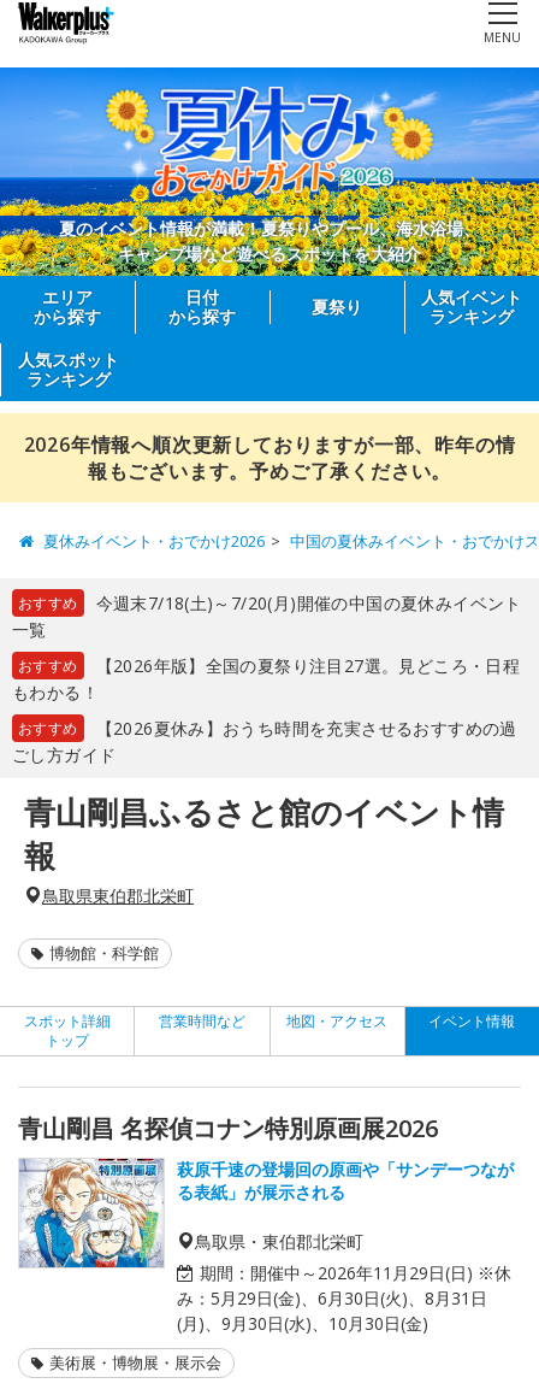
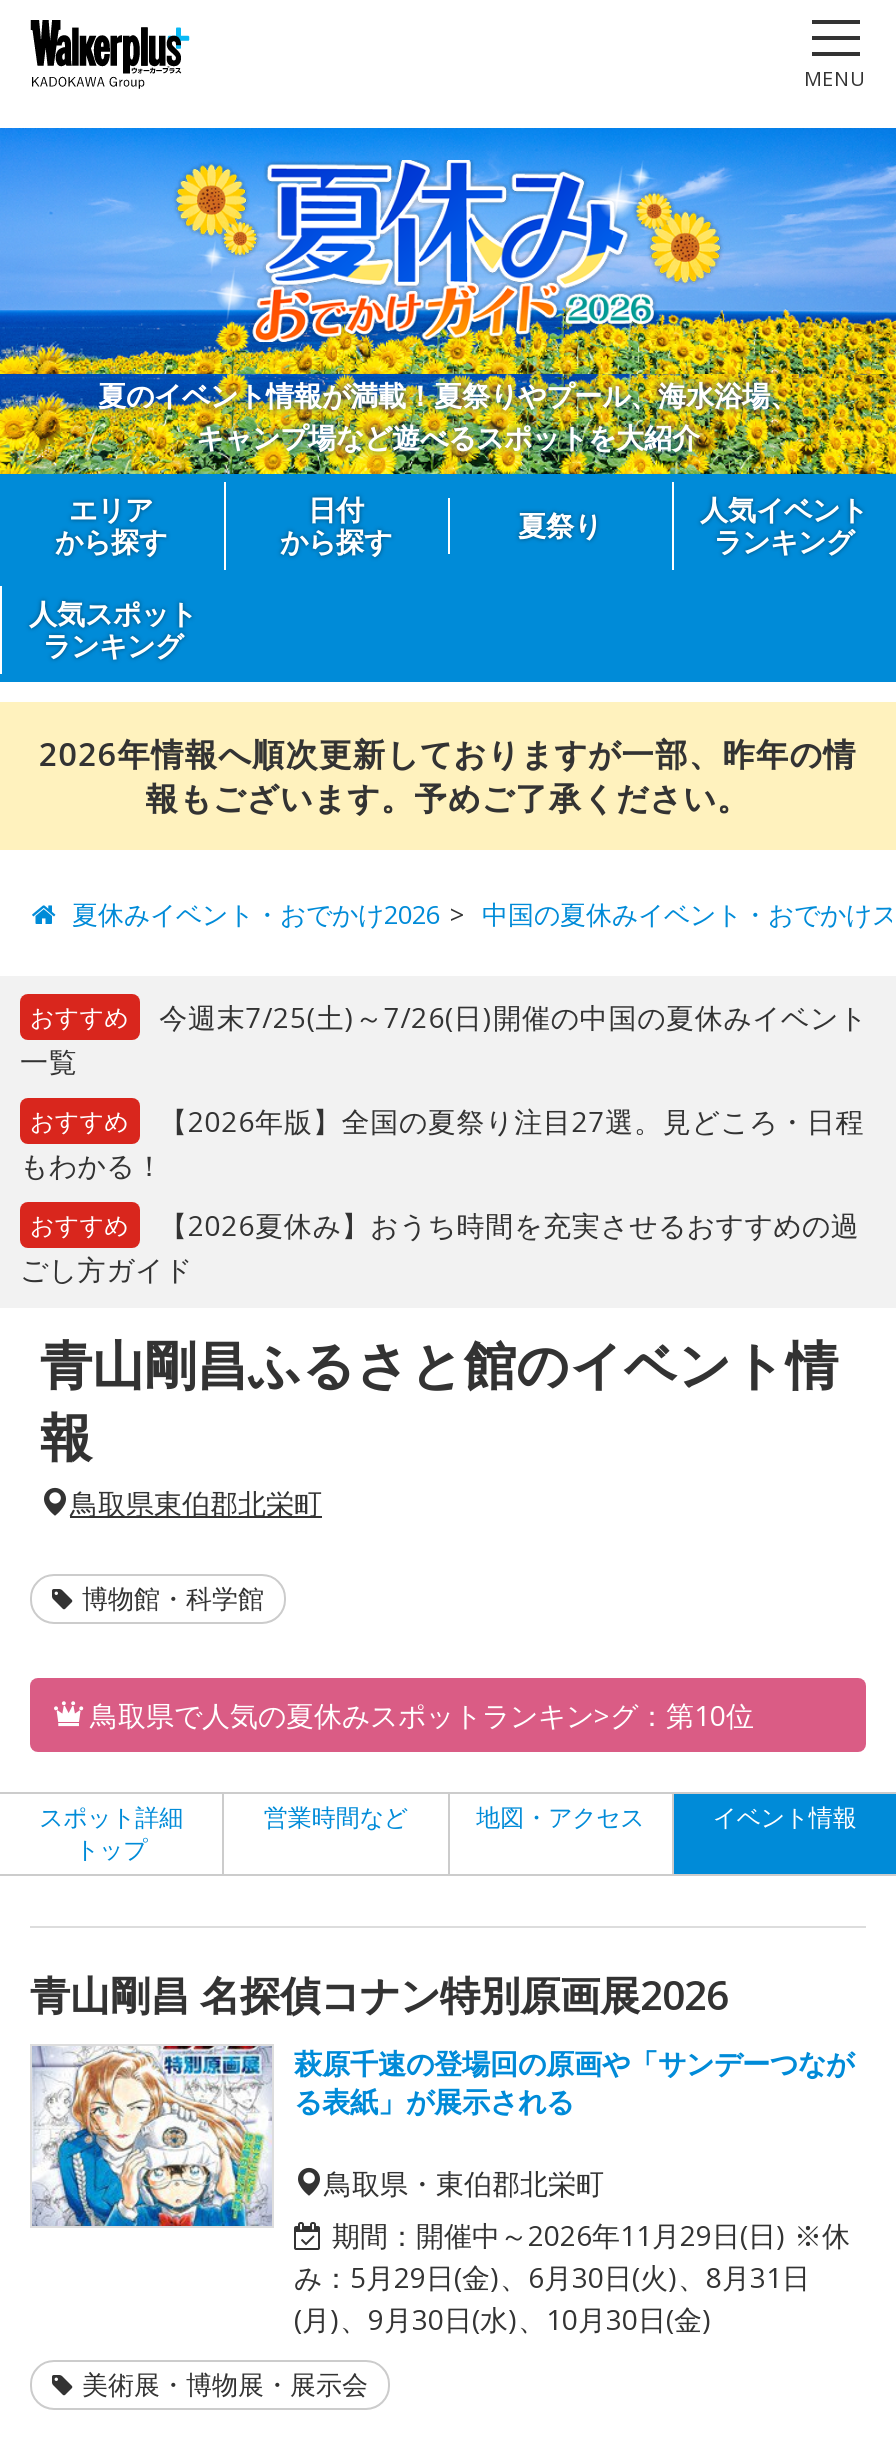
[96,591,522,614] 今週末7/18(土)～7/20(月)開催の中国の夏休みイベント -> [159,997,867,1035] 今週末7/25(土)～7/26(日)開催の中国の夏休みイベント
none -> [90,1695,754,1733] 鳥取県で人気の夏休みスポットランキン>グ：第10位

